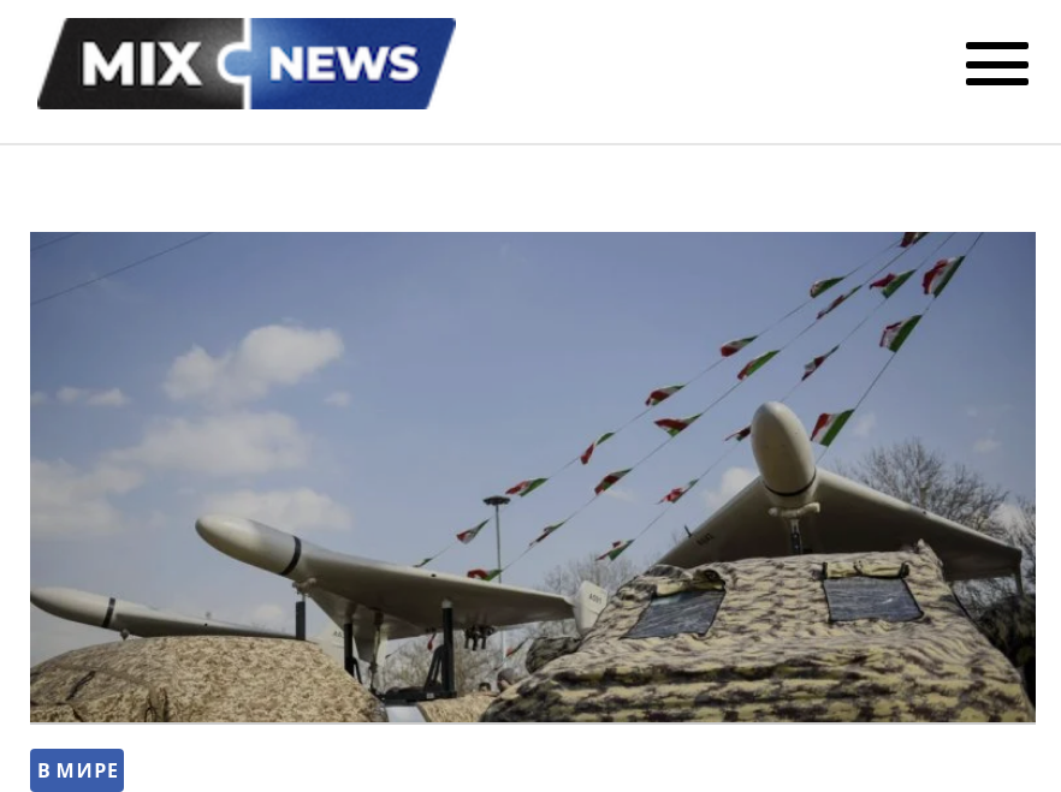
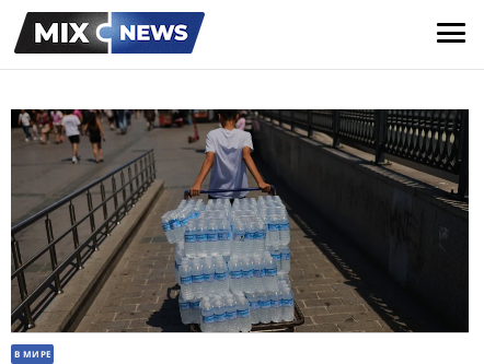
[28,230,1038,725] [image] -> [10,108,470,333] [image]

